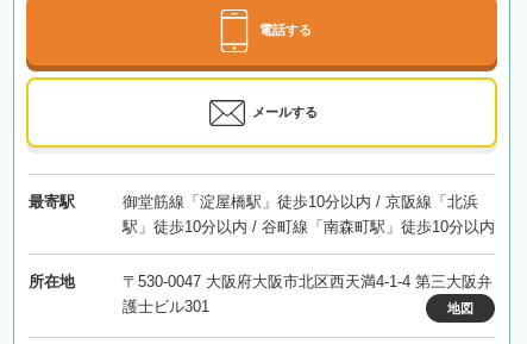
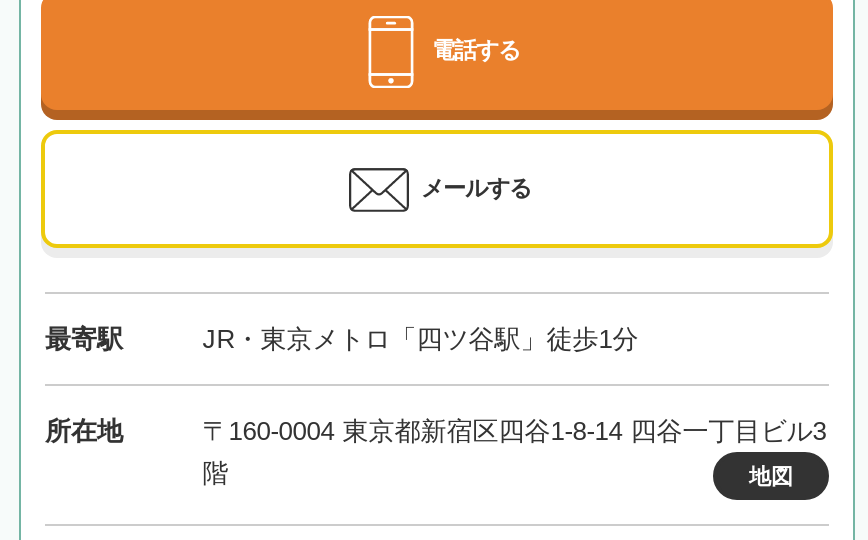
[122,193,495,236] 御堂筋線「淀屋橋駅」徒歩10分以内 / 京阪線「北浜 | 駅」徒歩10分以内 / 谷町線「南森町駅」徒歩10分以内 -> [202,325,638,355] JR・東京メトロ「四ツ谷駅」徒歩1分
[122,273,492,316] 〒530-0047 大阪府大阪市北区西天満4-1-4 第三大阪弁 | 護士ビル301 -> [202,417,826,489] 〒160-0004 東京都新宿区四谷1-8-14 四谷一丁目ビル3 | 階

